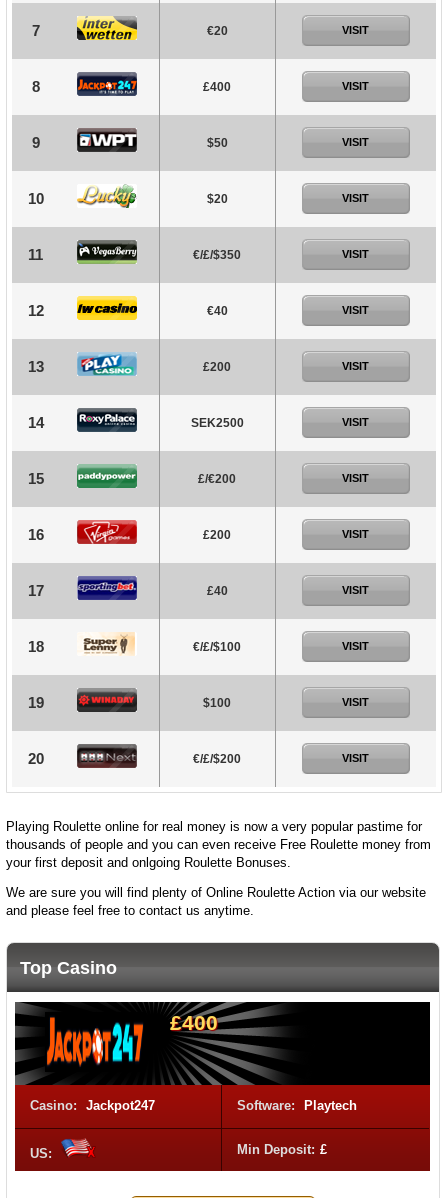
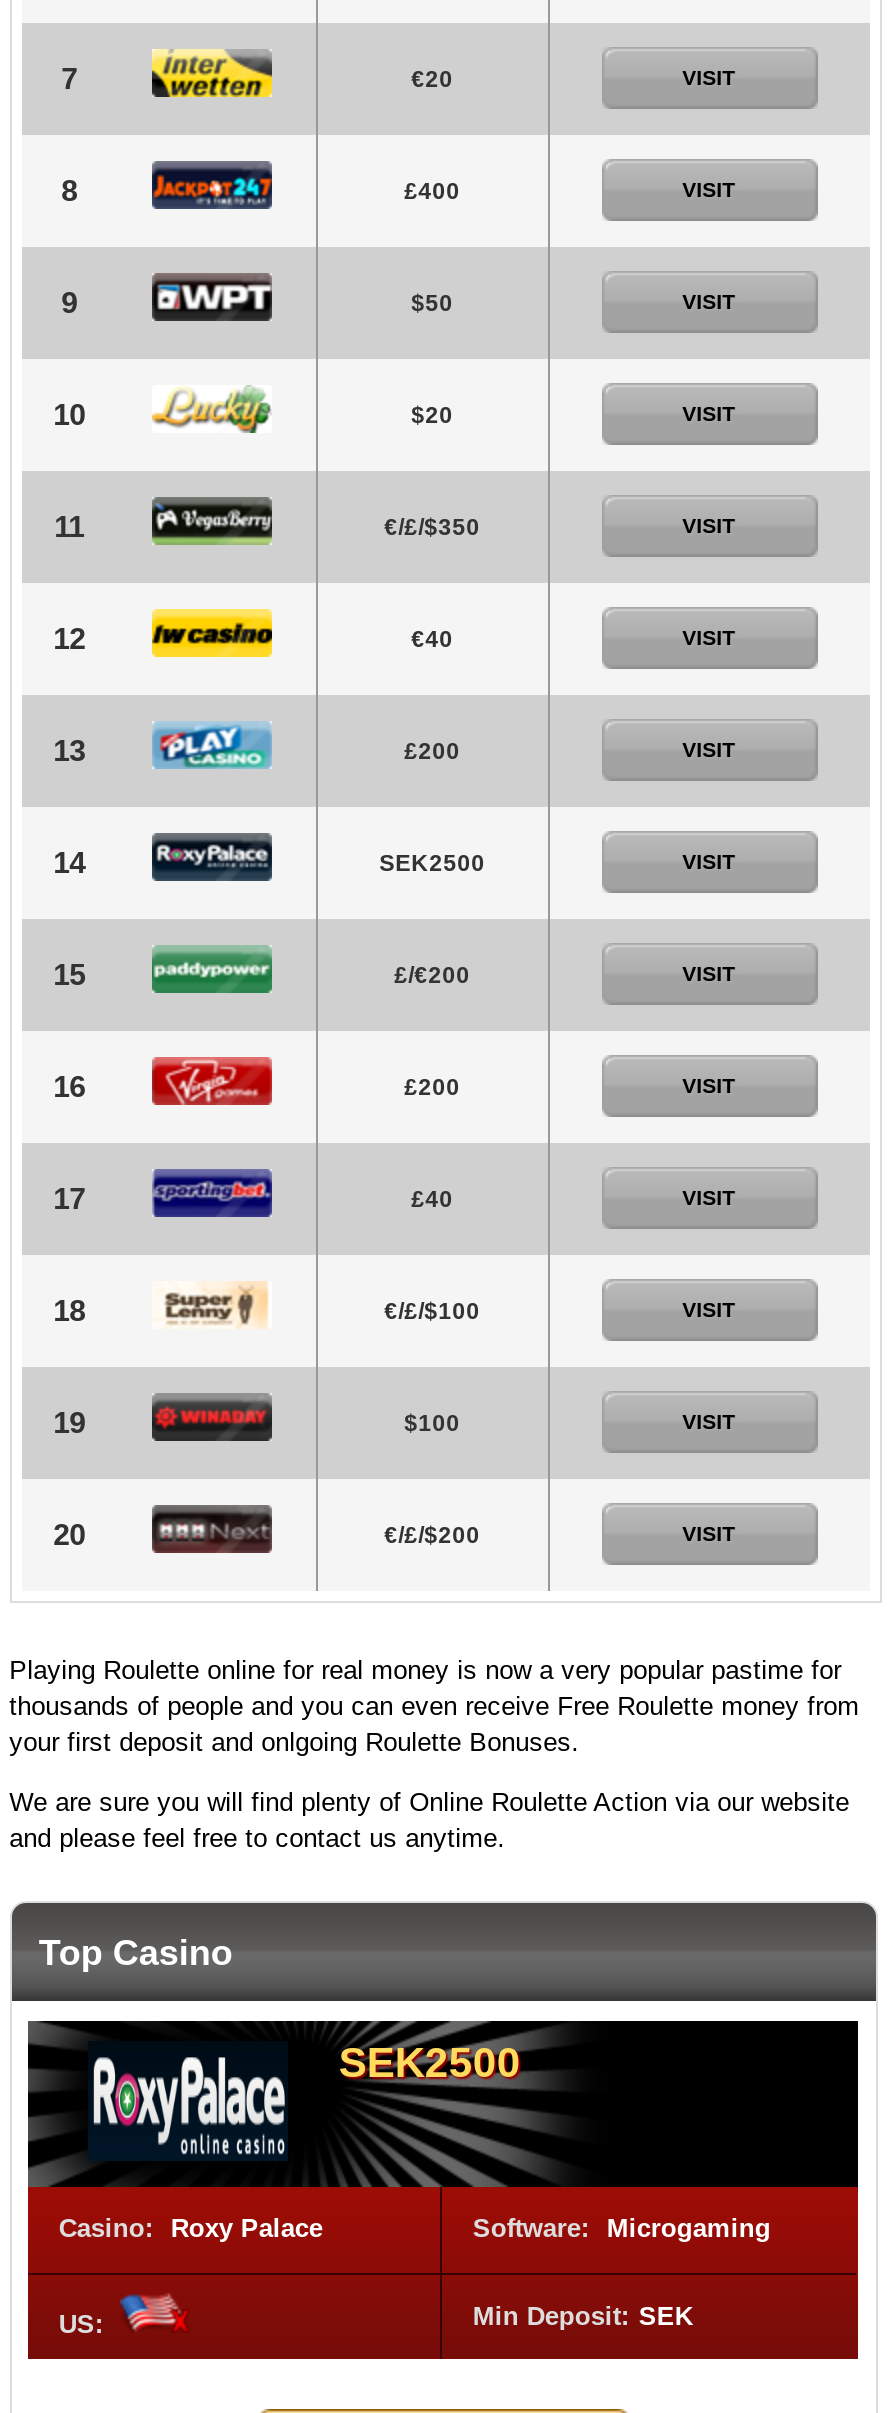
[46,1011,218,1071] [image] | £400 -> [90,2039,521,2159] [image] | SEK2500
[30,1098,357,1113] Casino: Jackpot247 | Software: Playtech -> [59,2213,771,2243] Casino: Roxy Palace | Software: Microgaming
[237,1142,327,1157] Min Deposit: £ -> [473,2301,693,2331] Min Deposit: SEK

